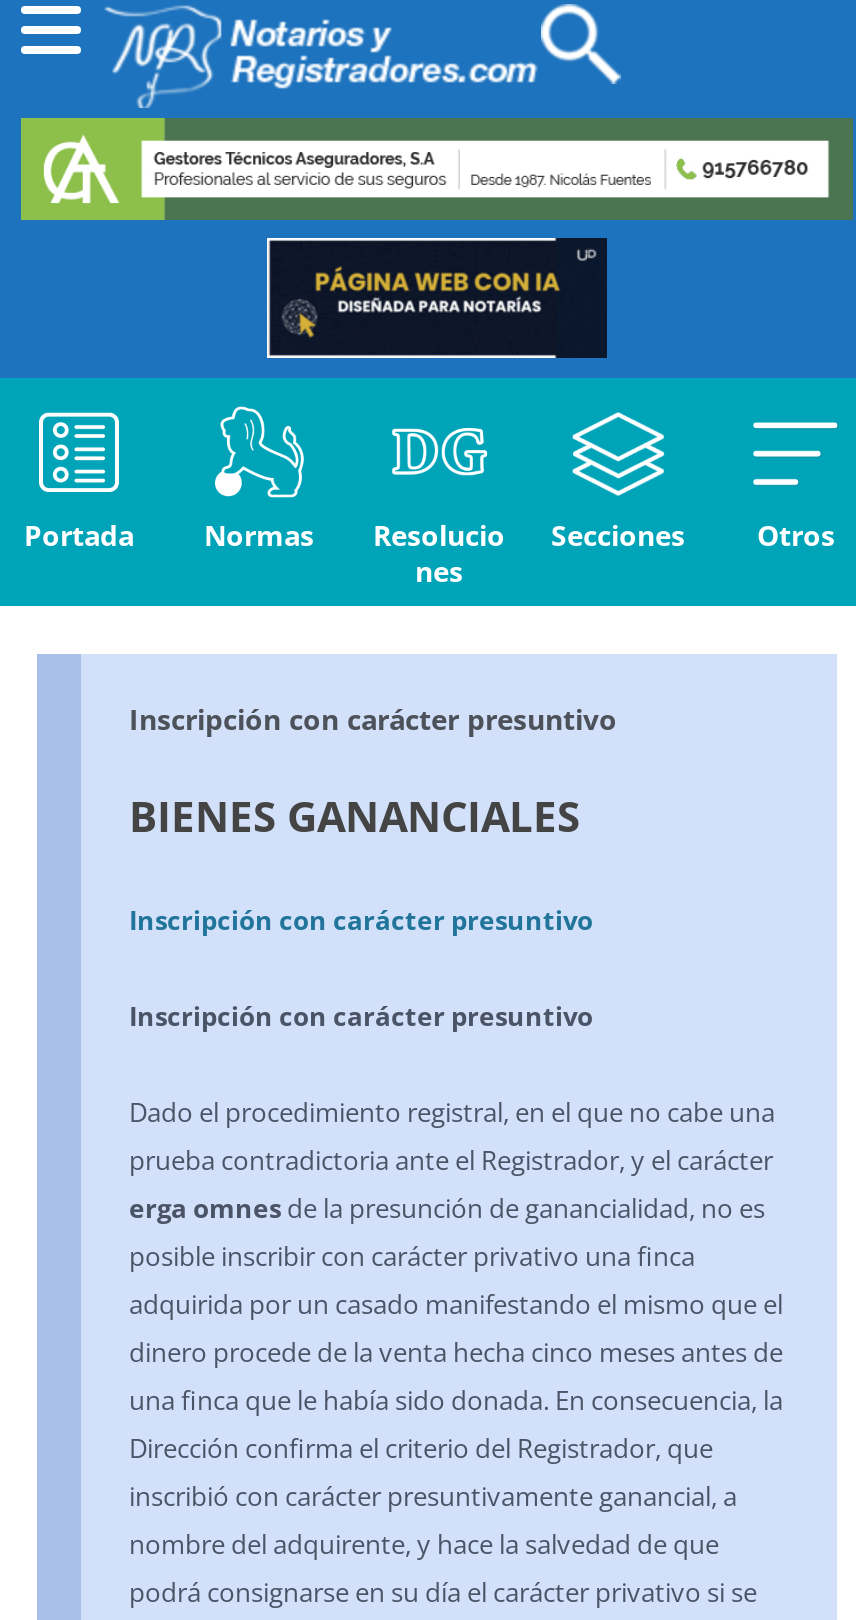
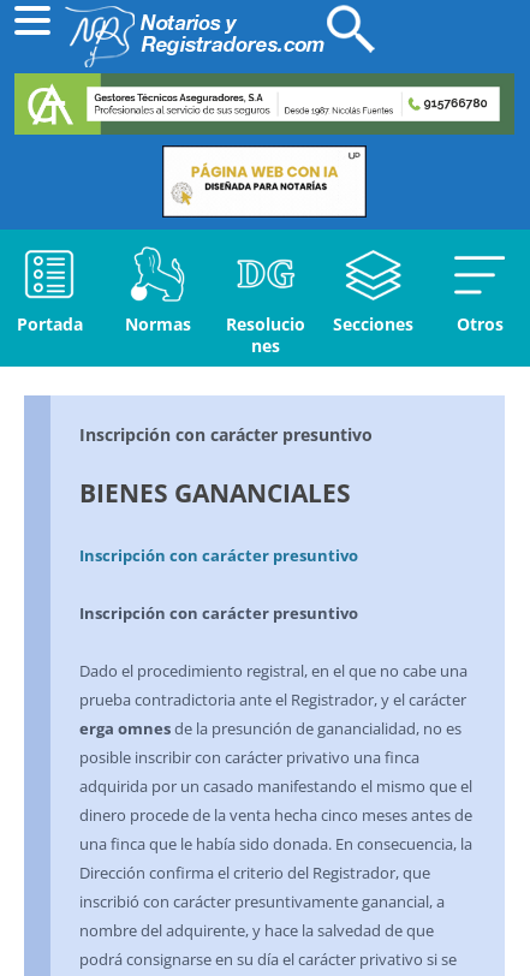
[265,236,607,360] [image] -> [161,144,367,219] [image]

